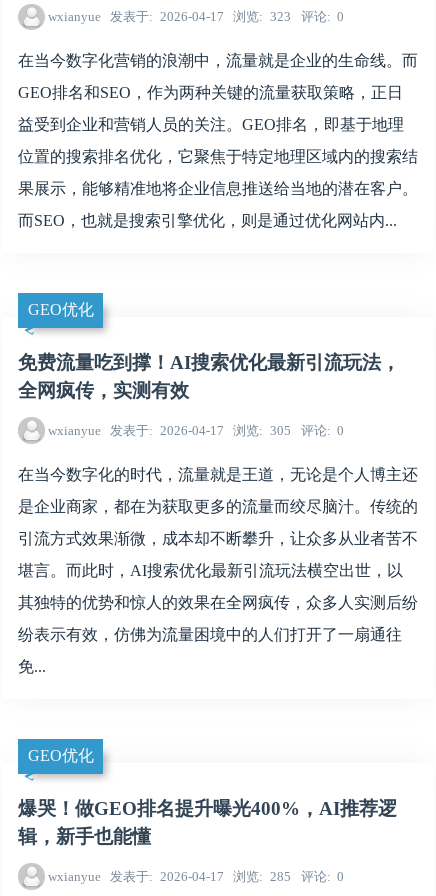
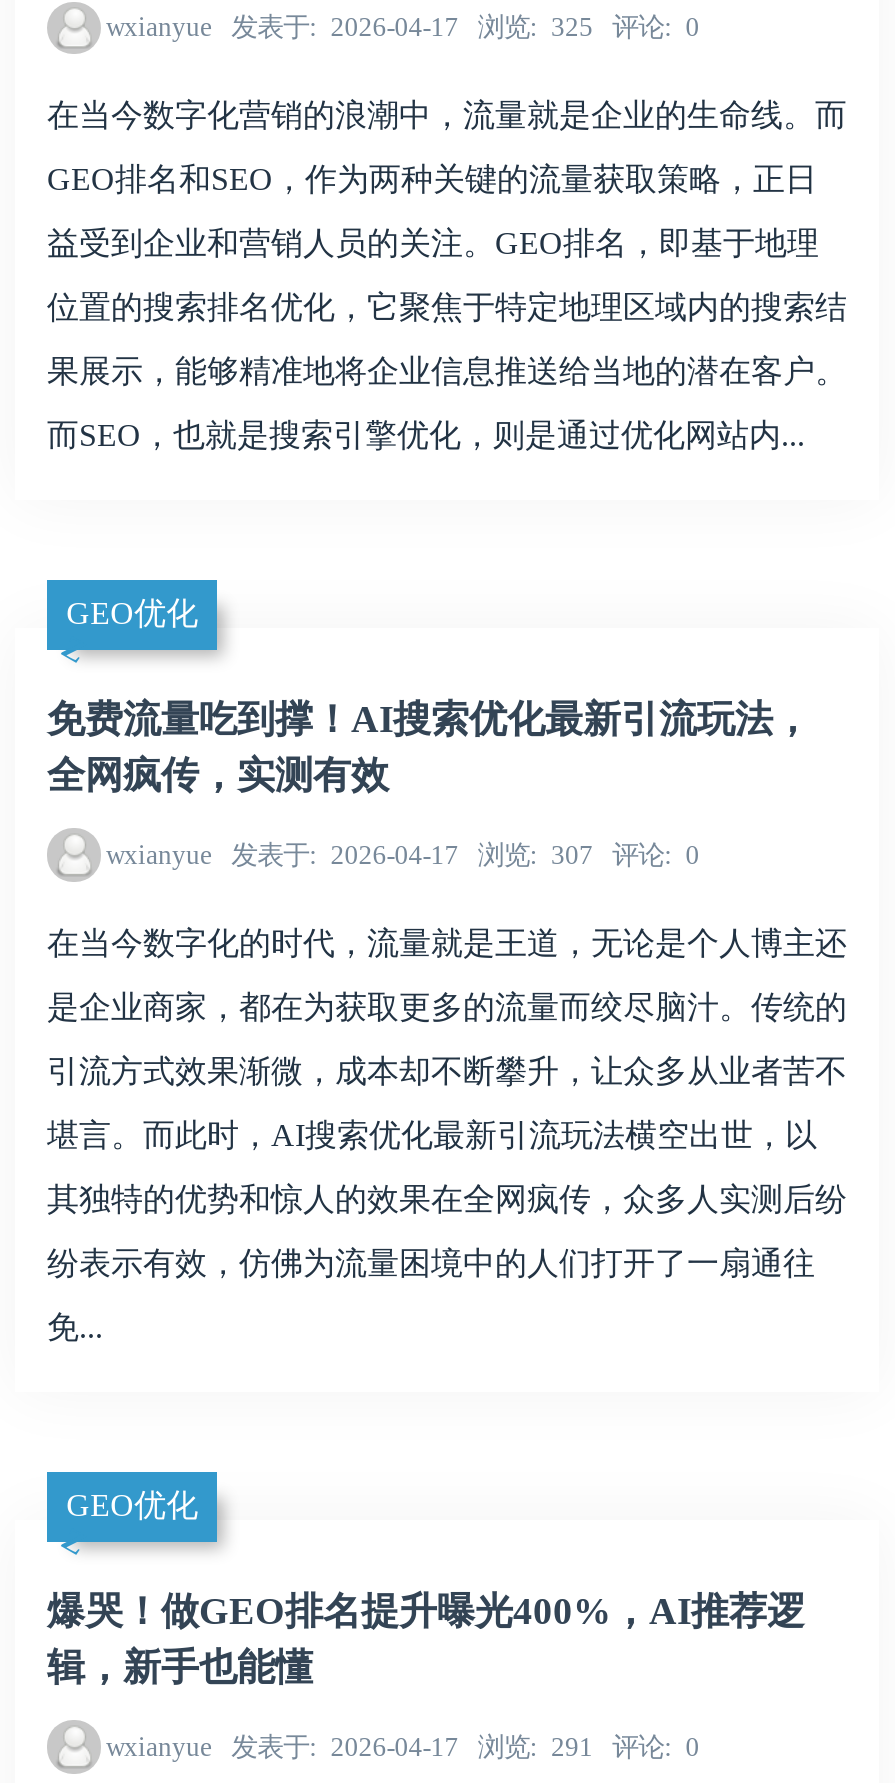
[47,9,344,24] wxianyue 发表于 2026-04-17 浏览 323 评论 0 -> [106,13,700,43] wxianyue 发表于 2026-04-17 浏览 325 评论 0
[47,423,344,438] wxianyue 发表于 2026-04-17 浏览 305 评论 0 -> [106,840,700,870] wxianyue 发表于 2026-04-17 浏览 307 评论 0
[47,869,344,884] wxianyue 发表于 2026-04-17 浏览 285 评论 0 -> [106,1732,700,1762] wxianyue 发表于 2026-04-17 浏览 291 评论 0

